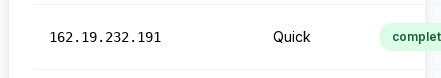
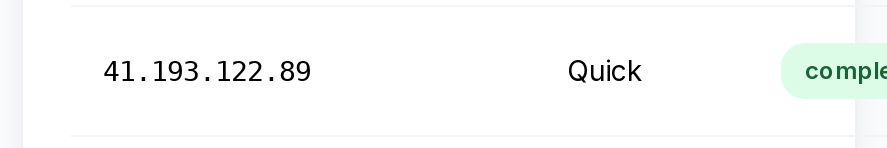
[49,29,161,45] 162.19.232.191 -> [103,55,311,87] 41.193.122.89

